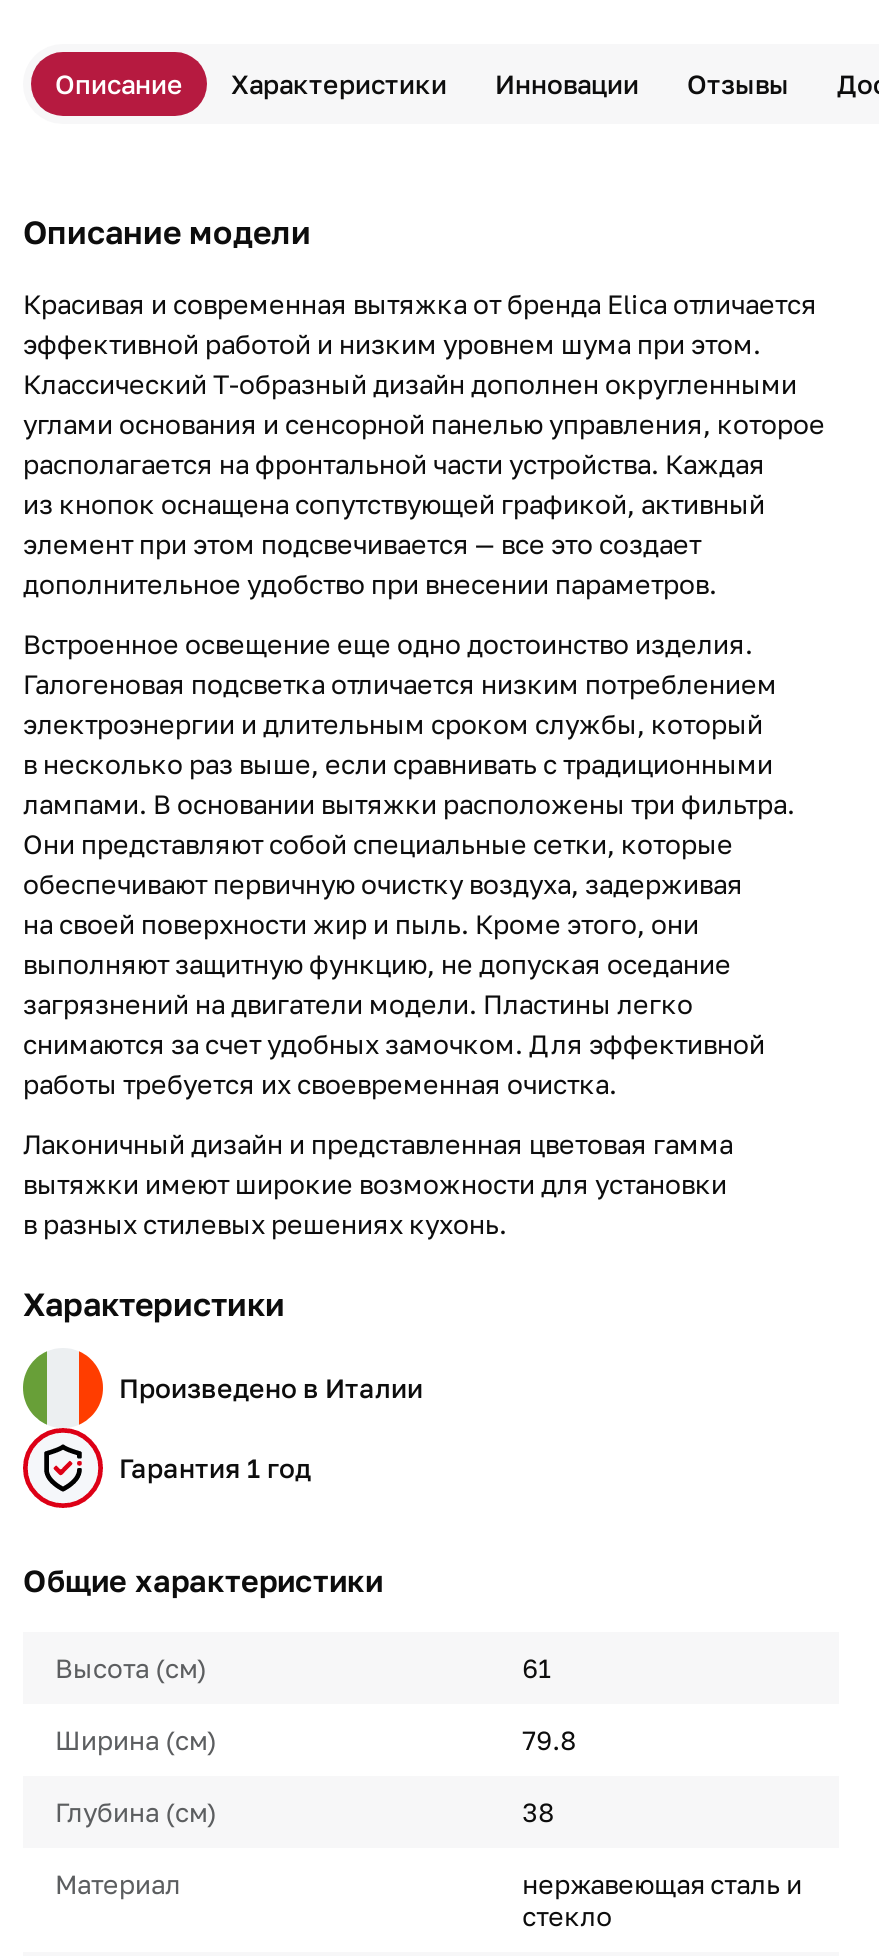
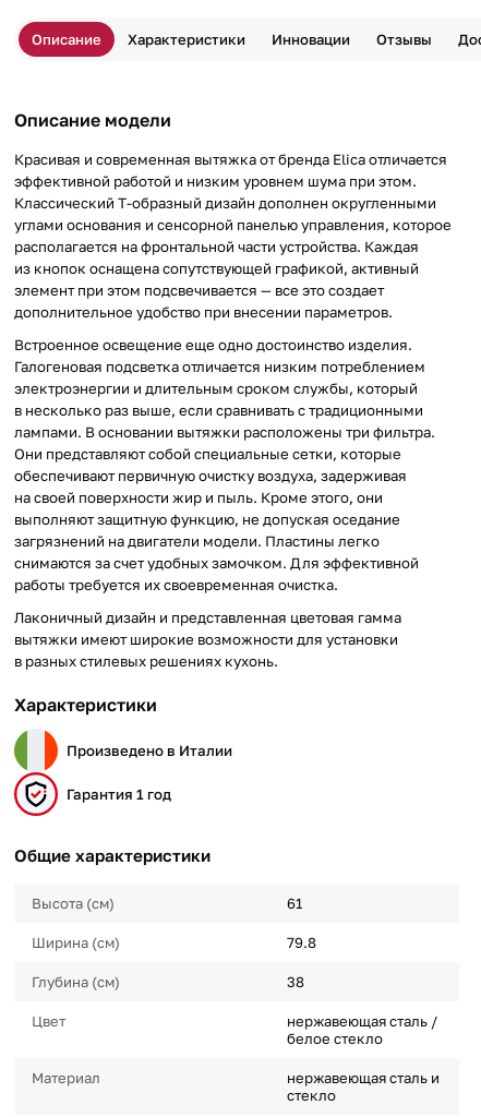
none -> [32,1012,437,1047] Цвет | нержавеющая сталь / | белое стекло

